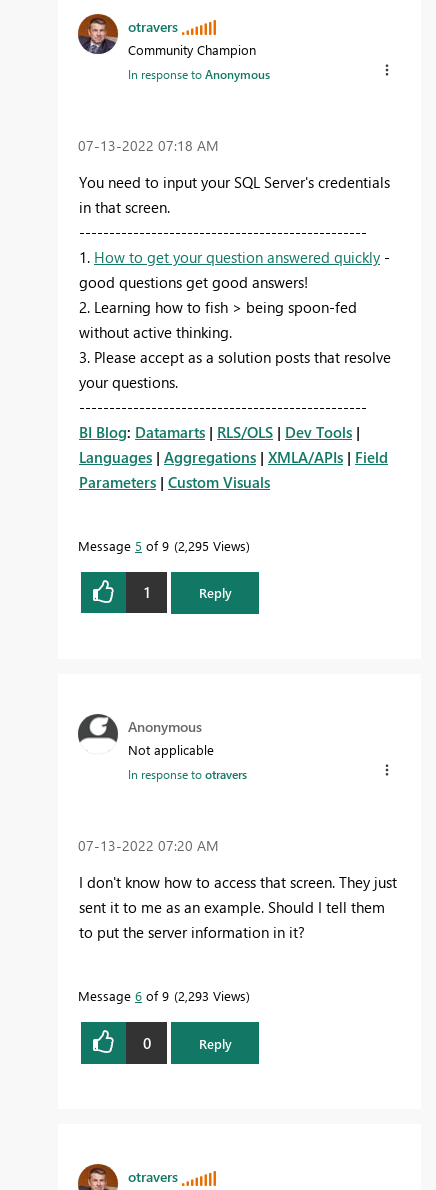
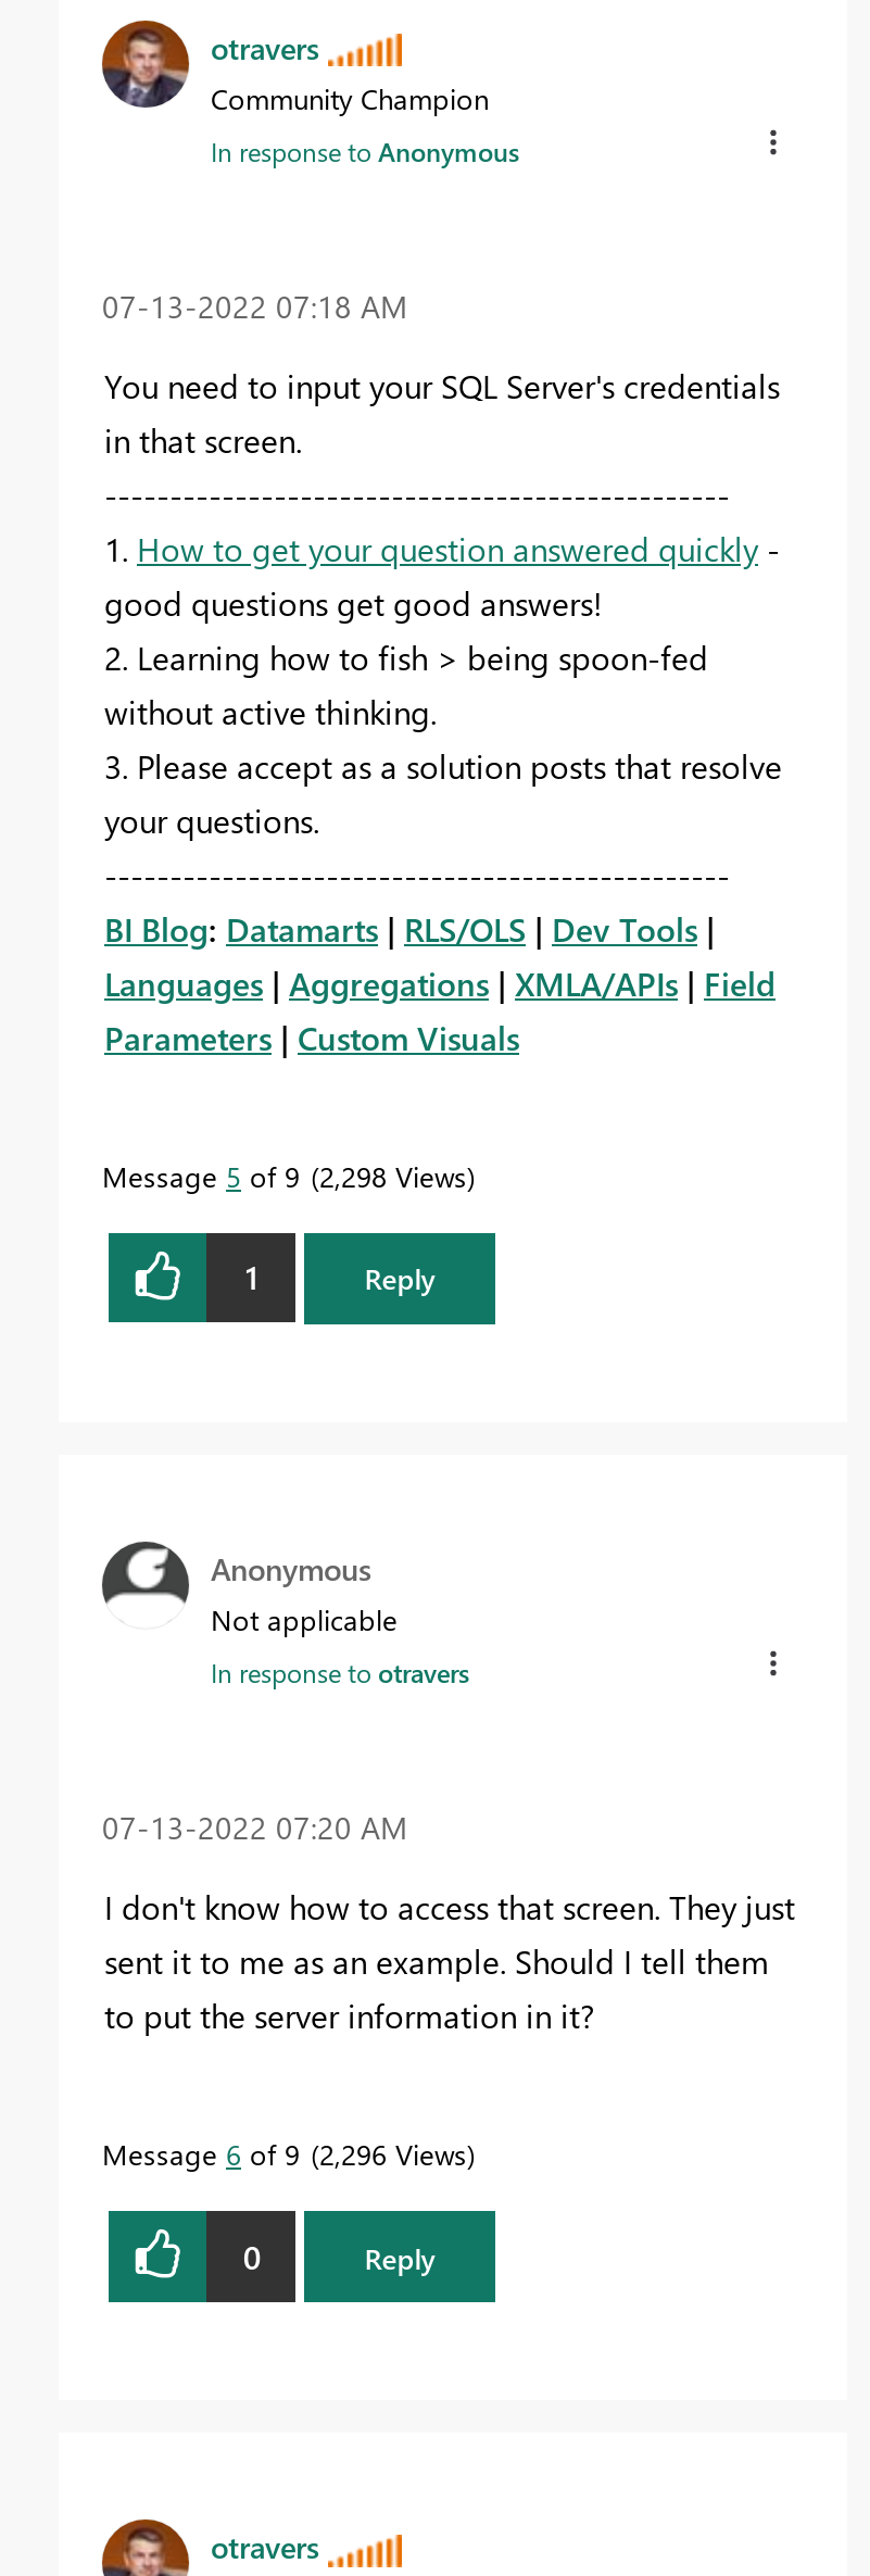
[78,537,246,554] Message 5 of 9 2,295 Views -> [102,1157,467,1194] Message 5 of 9 2,298 Views
[78,987,246,1004] Message 6 of 9 2,293 Views -> [102,2135,467,2172] Message 6 of 9 2,296 Views

